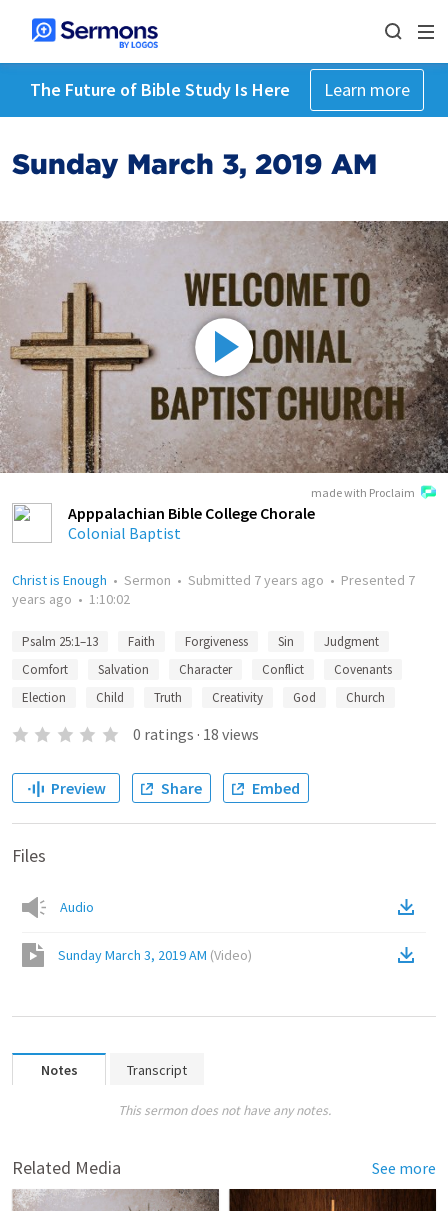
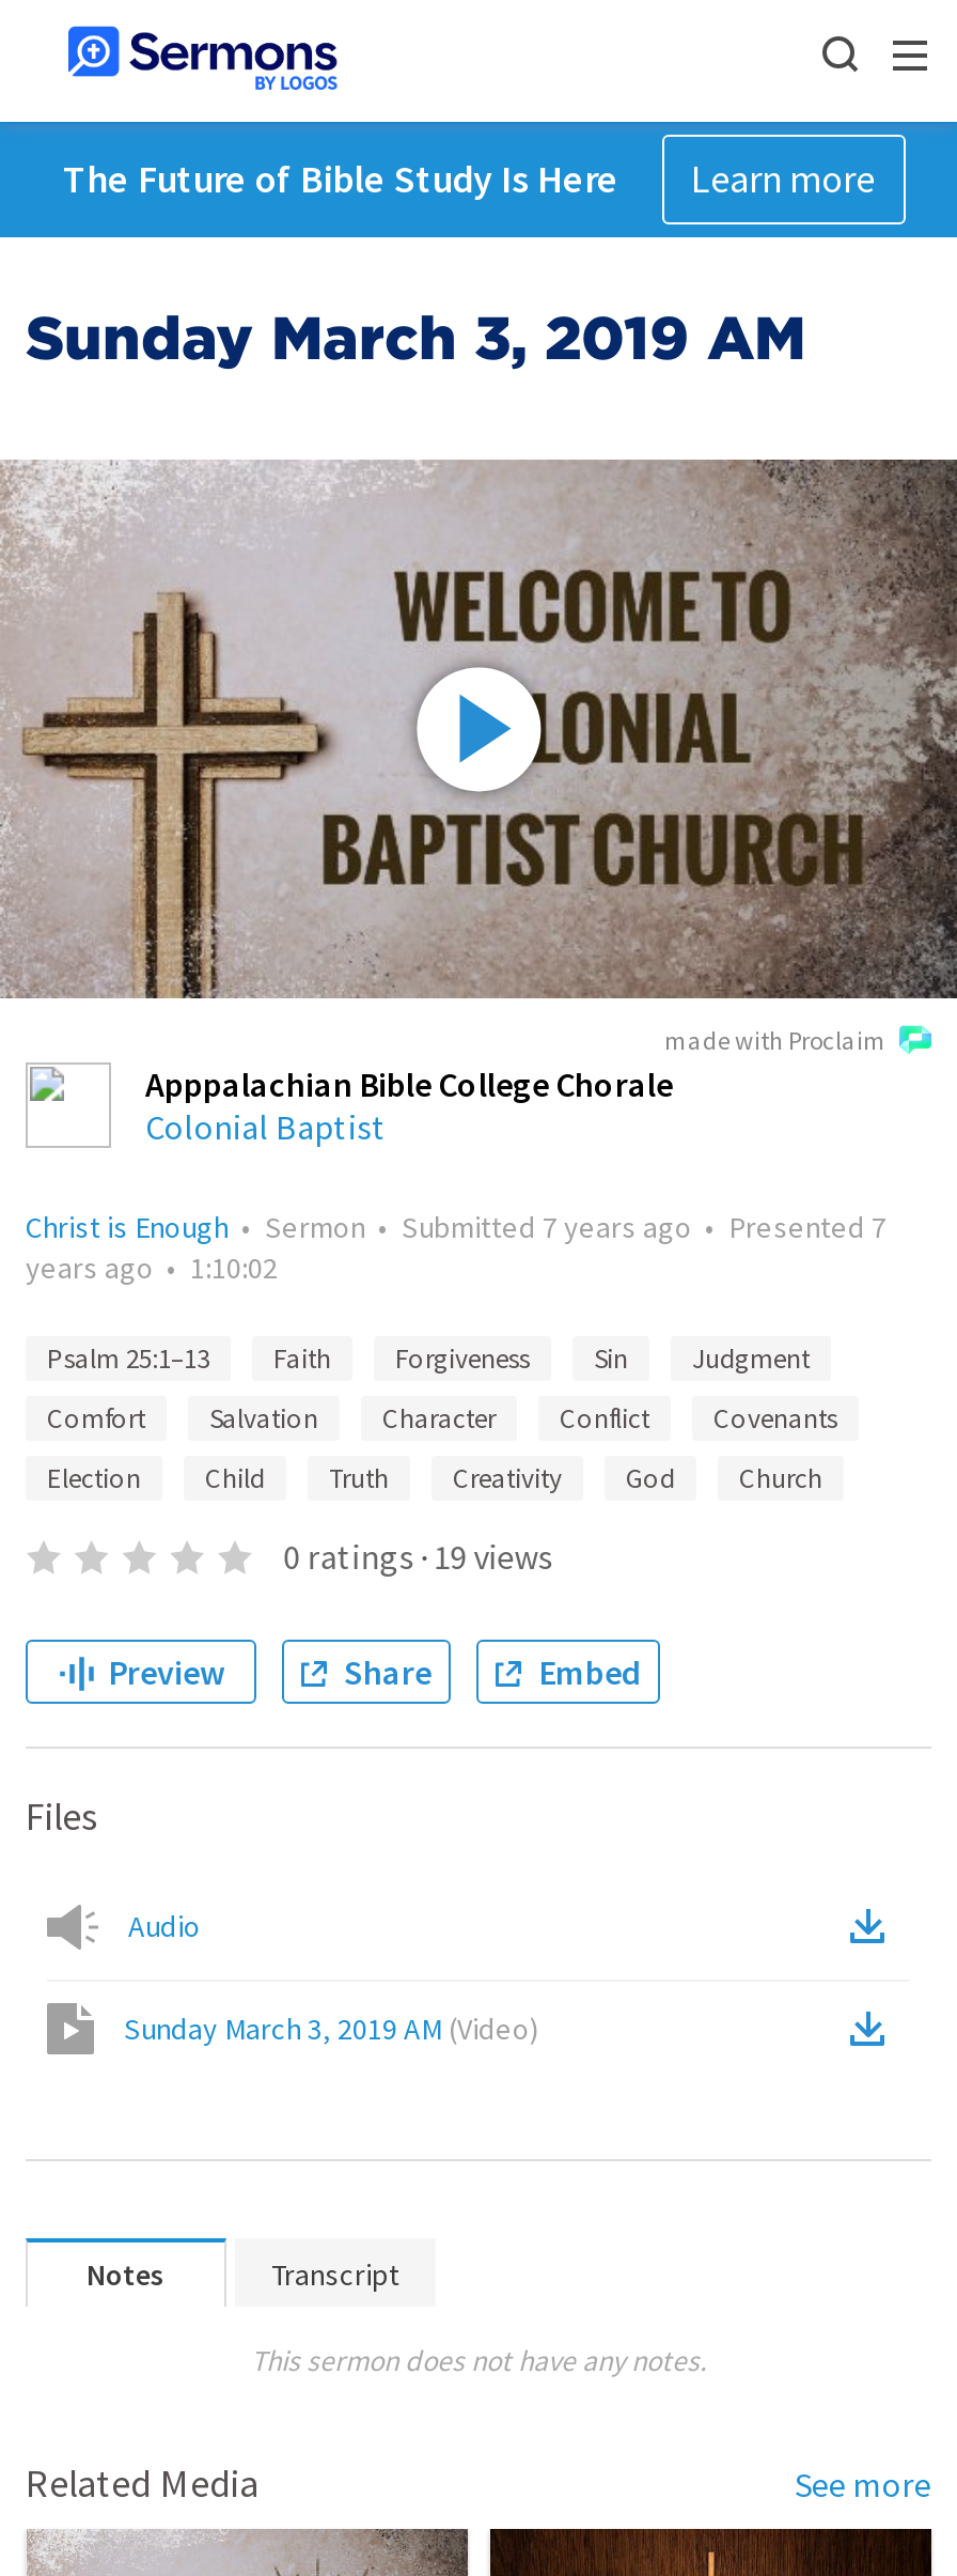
[133,724,259,744] 0 ratings · 18 views -> [283,1535,553,1578] 0 ratings · 19 views

